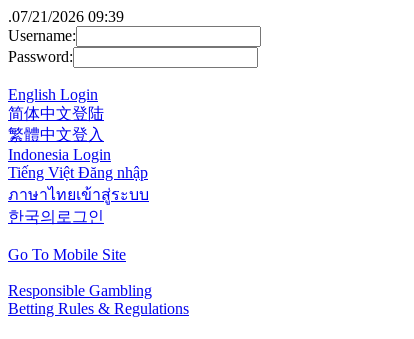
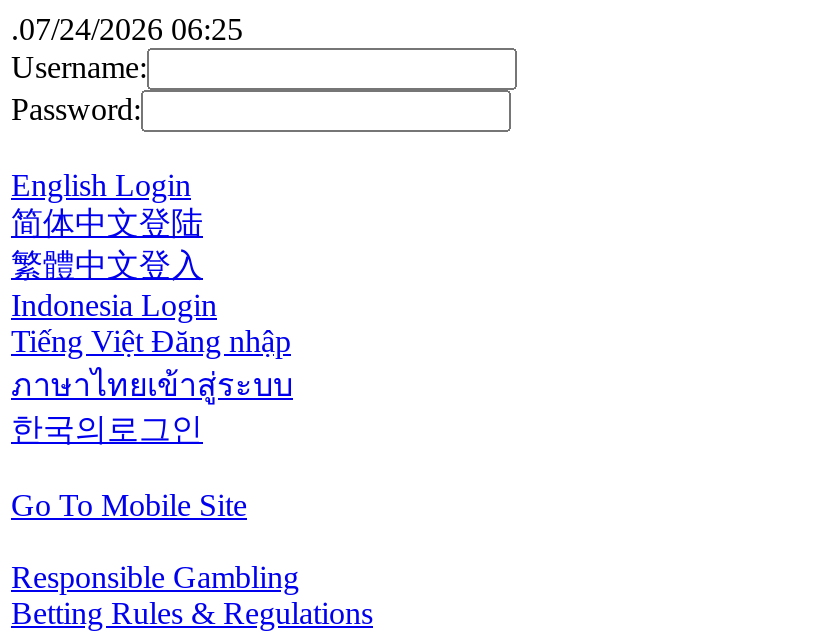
[8,8,124,25] .07/21/2026 09:39 -> [11,12,243,46] .07/24/2026 06:25

